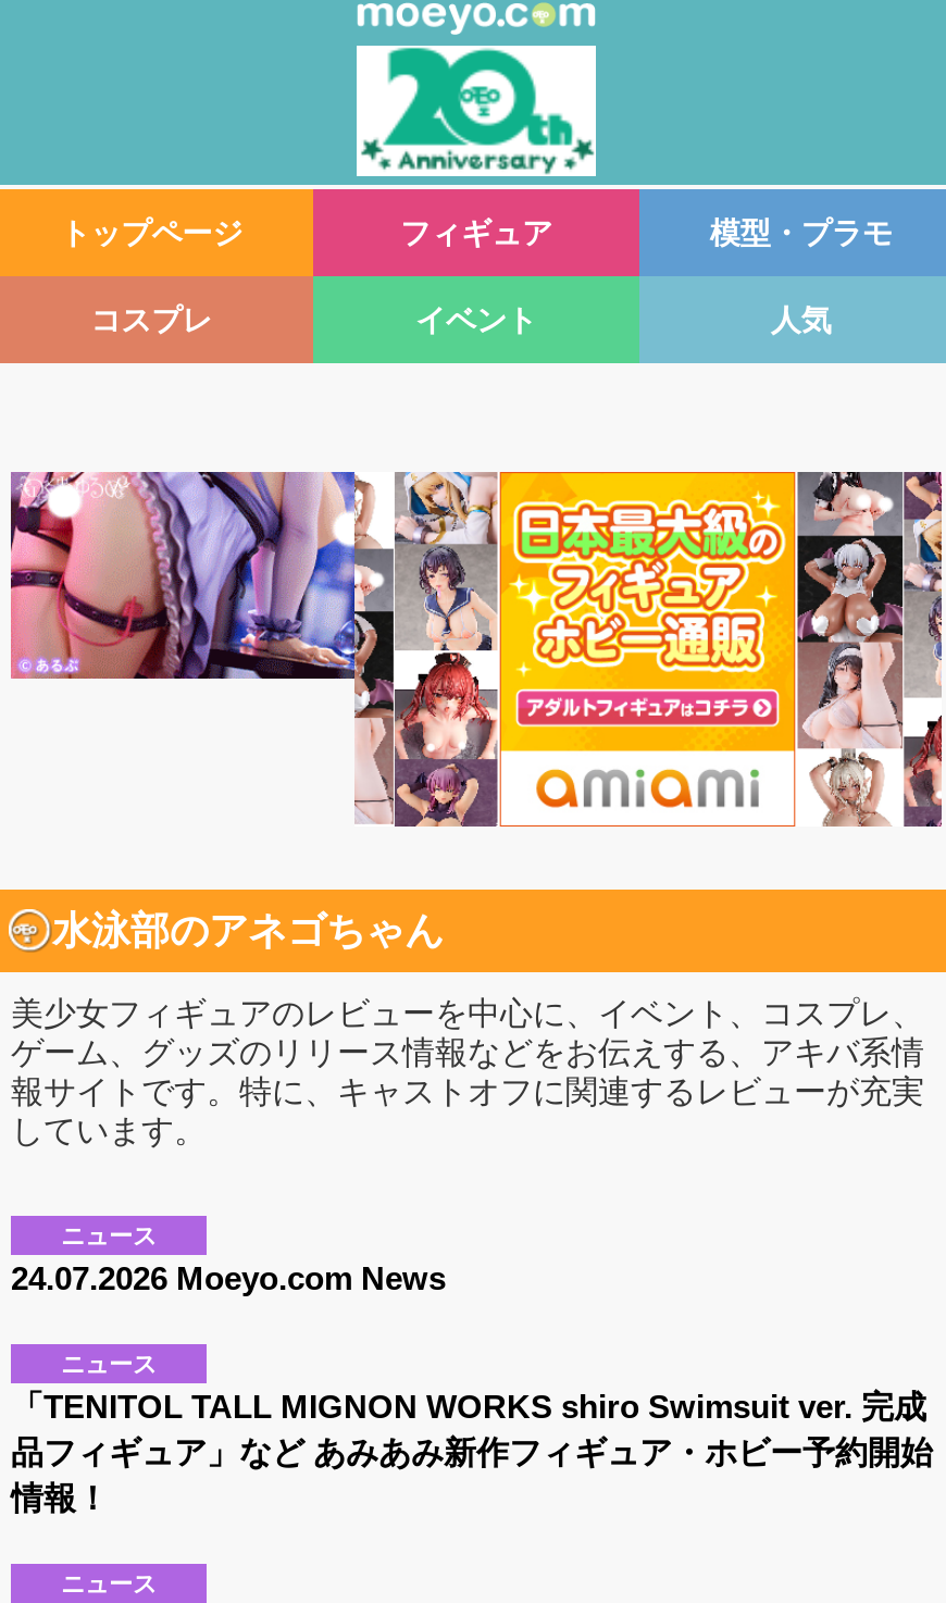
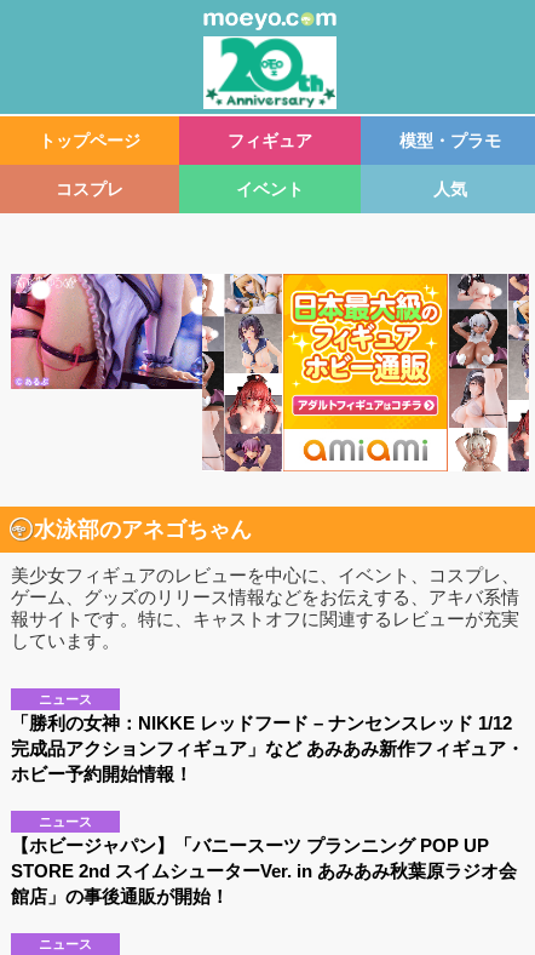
[11,1259,446,1296] 24.07.2026 Moeyo.com News -> [11,712,524,784] 「勝利の女神：NIKKE レッドフード – ナンセンスレッド 1/12 | 完成品アクションフィギュア」など あみあみ新作フィギュア・ | ホビー予約開始情報！
[11,1387,933,1516] 「TENITOL TALL MIGNON WORKS shiro Swimsuit ver. 完成 | 品フィギュア」など あみあみ新作フィギュア・ホビー予約開始 | 情報！ -> [11,835,517,906] 【ホビージャパン】「バニースーツ プランニング POP UP | STORE 2nd スイムシューターVer. in あみあみ秋葉原ラジオ会 | 館店」の事後通販が開始！

